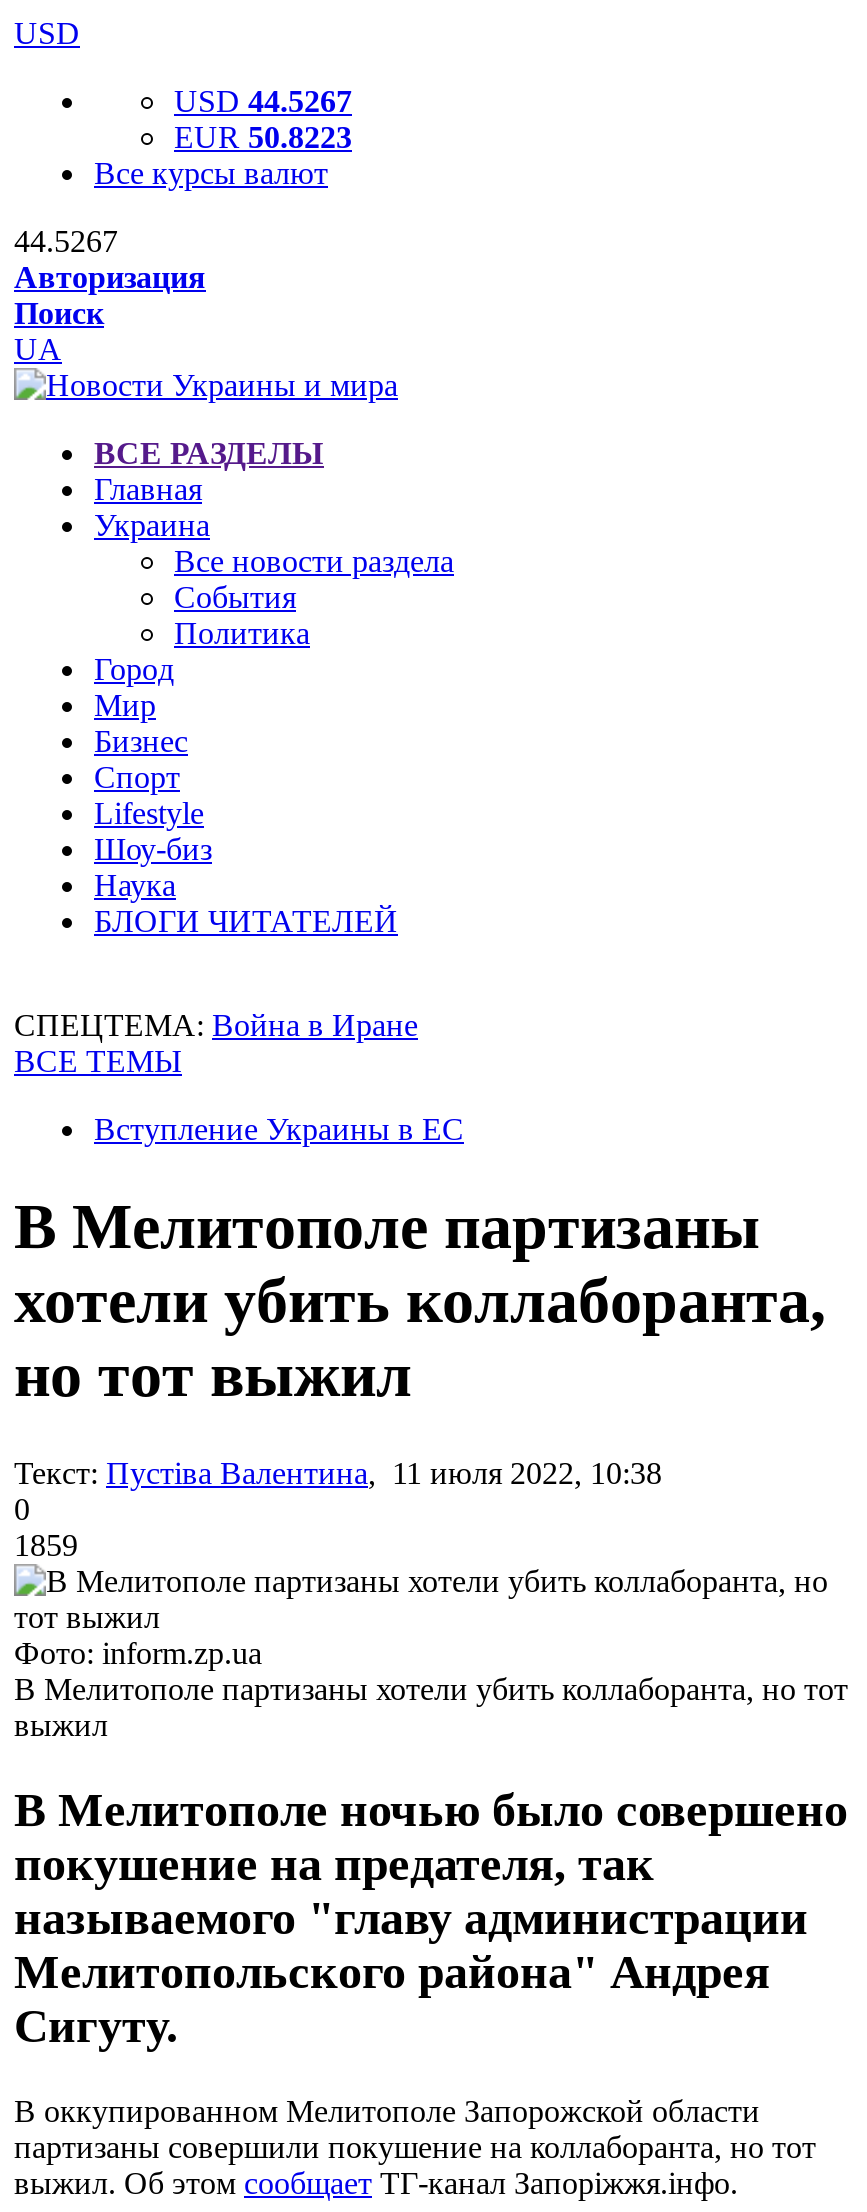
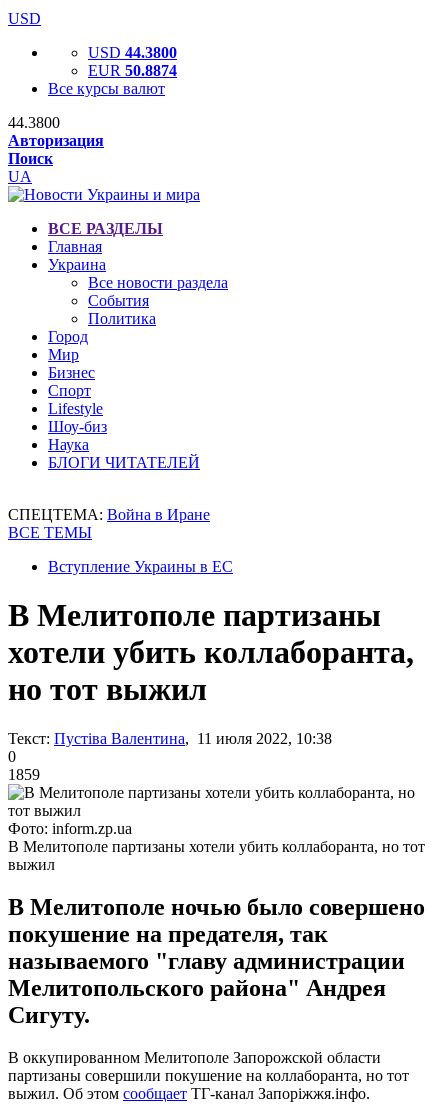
[174,84,352,118] USD 44.5267 -> [88,44,177,61] USD 44.3800
[174,120,352,154] EUR 50.8223 -> [88,62,177,79] EUR 50.8874
[14,224,118,258] 44.5267 -> [8,114,60,131] 44.3800

